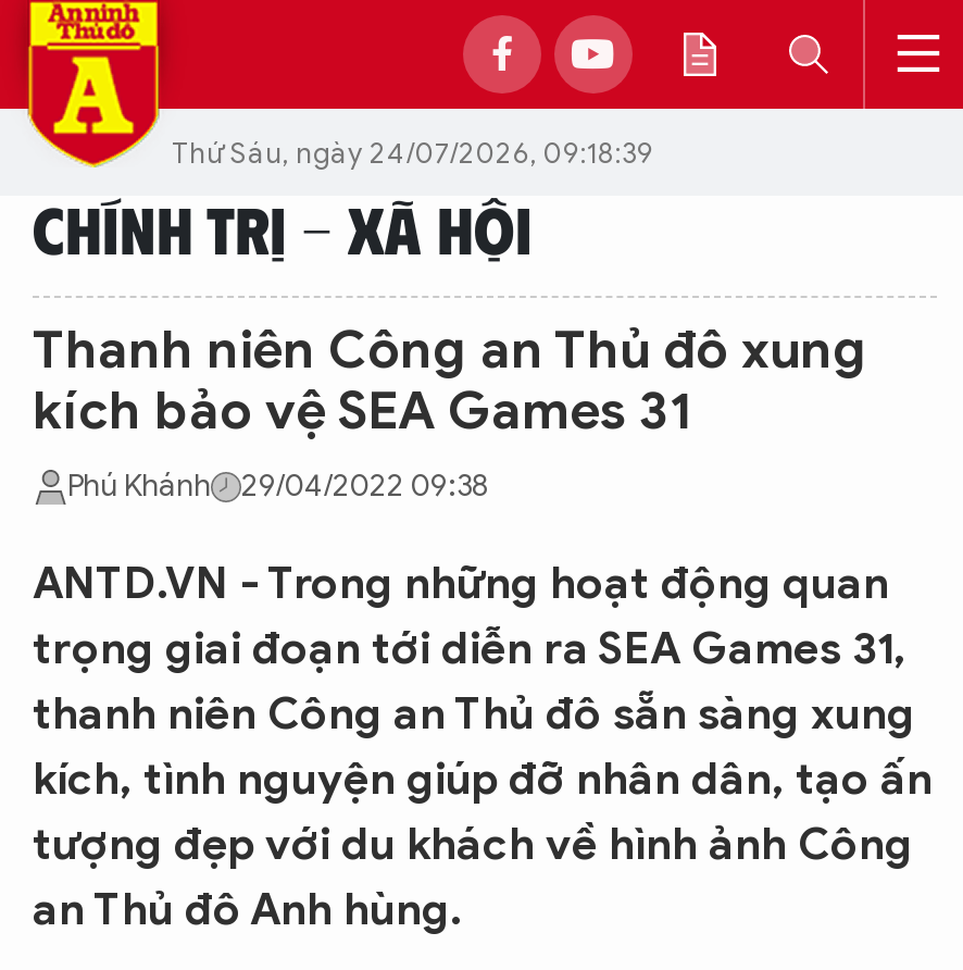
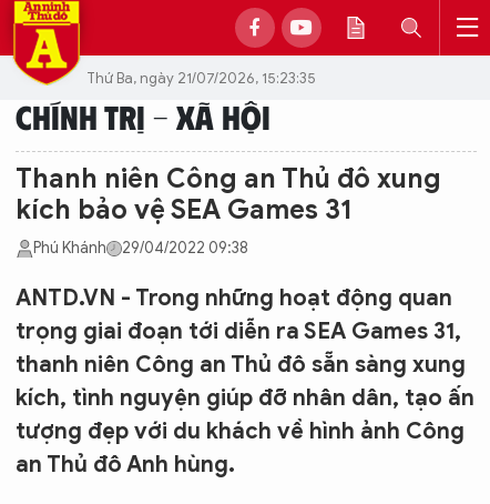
[172,134,654,171] Thứ Sáu, ngày 24/07/2026, 09:18:39 -> [86,68,316,87] Thứ Ba, ngày 21/07/2026, 15:23:35

